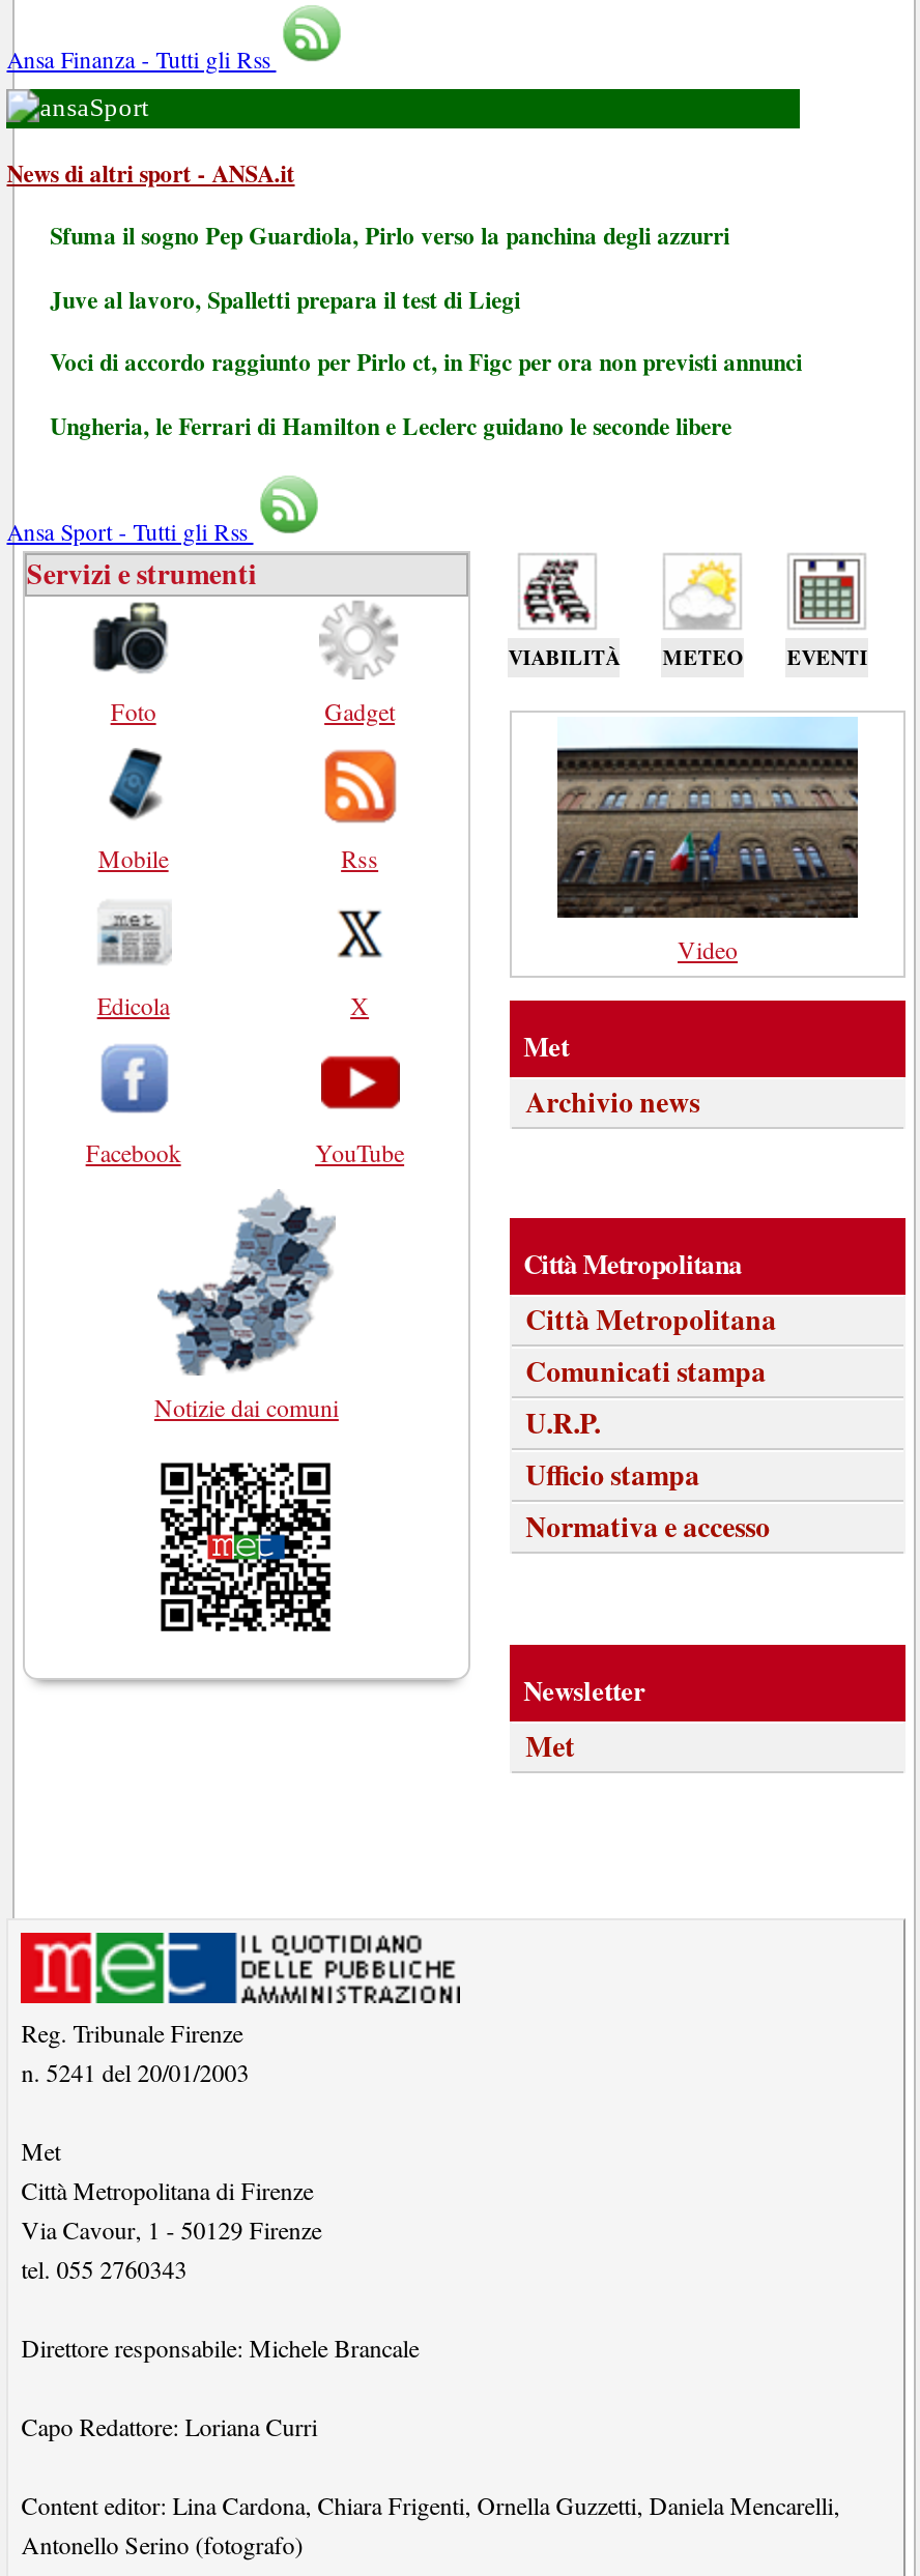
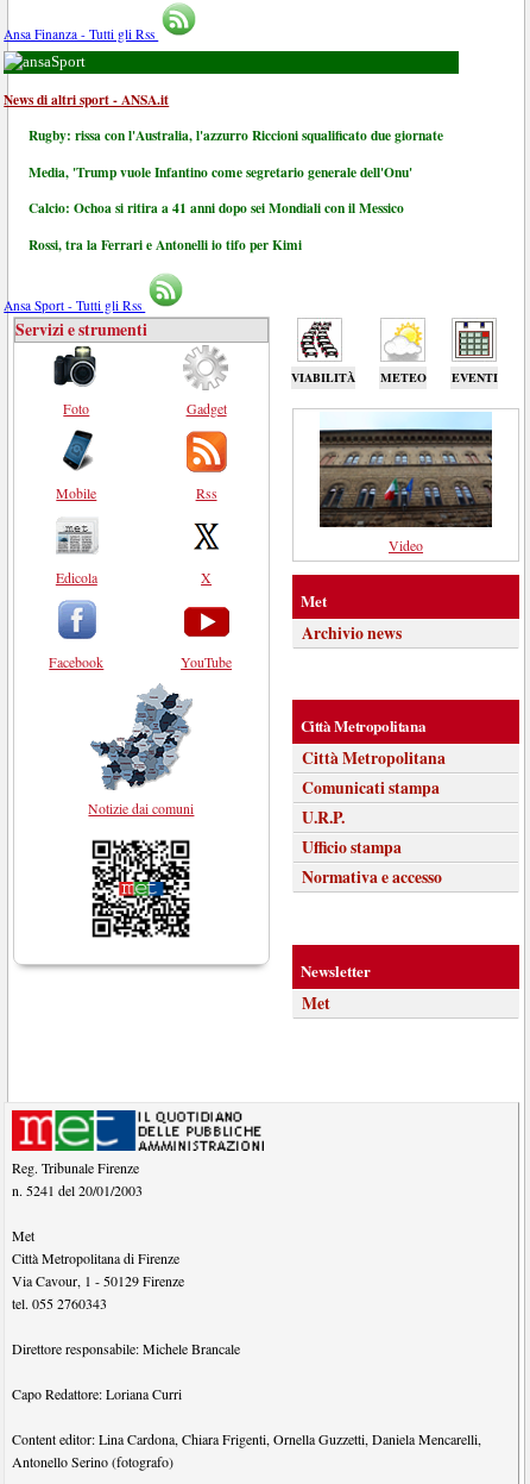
[50,218,730,253] Sfuma il sogno Pep Guardiola, Pirlo verso la panchina degli azzurri -> [29,125,443,146] Rugby: rissa con l'Australia, l'azzurro Riccioni squalificato due giornate
[50,281,520,317] Juve al lavoro, Spalletti prepara il test di Liegi -> [29,162,412,182] Media, 'Trump vuole Infantino come segretario generale dell'Onu'
[50,344,802,380] Voci di accordo raggiunto per Pirlo ct, in Figc per ora non previsti annunci -> [29,198,404,218] Calcio: Ochoa si ritira a 41 anni dopo sei Mondiali con il Messico
[50,407,732,443] Ungheria, le Ferrari di Hamilton e Leclerc guidano le seconde libere -> [29,234,302,254] Rossi, tra la Ferrari e Antonelli io tifo per Kimi

